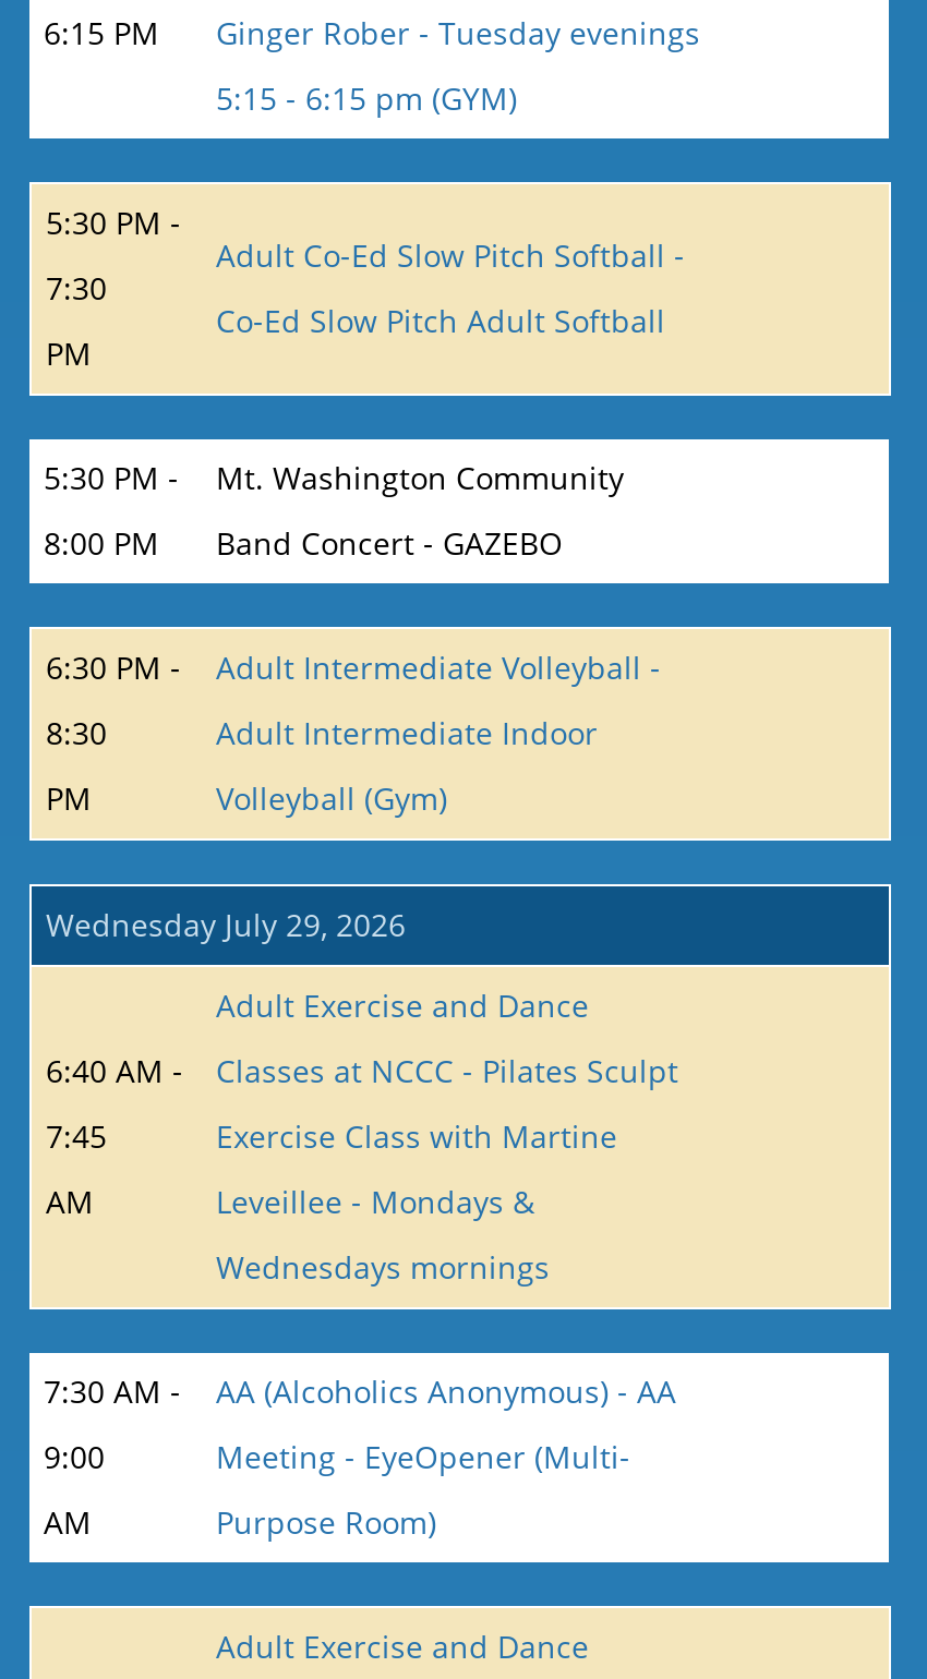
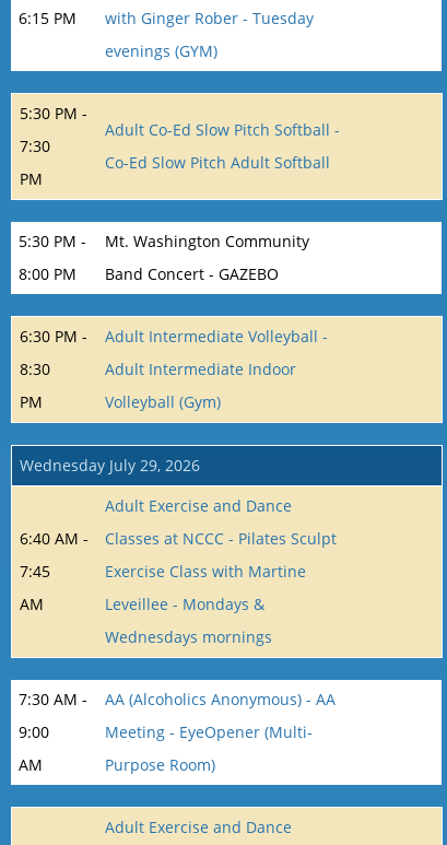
[216,12,700,53] Ginger Rober - Tuesday evenings -> [104,8,313,28] with Ginger Rober - Tuesday
[216,77,517,119] 5:15 - 6:15 pm (GYM) -> [104,40,217,61] evenings (GYM)

